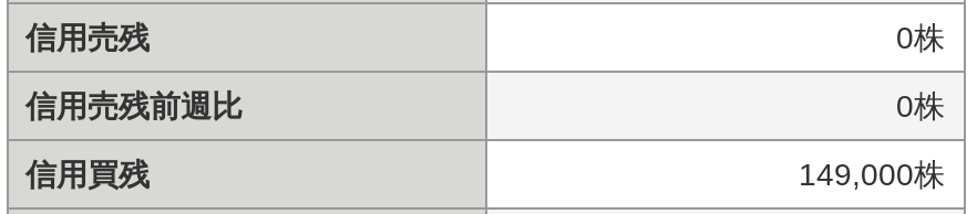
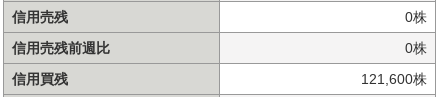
[799,157,945,192] 149,000株 -> [360,71,426,87] 121,600株

